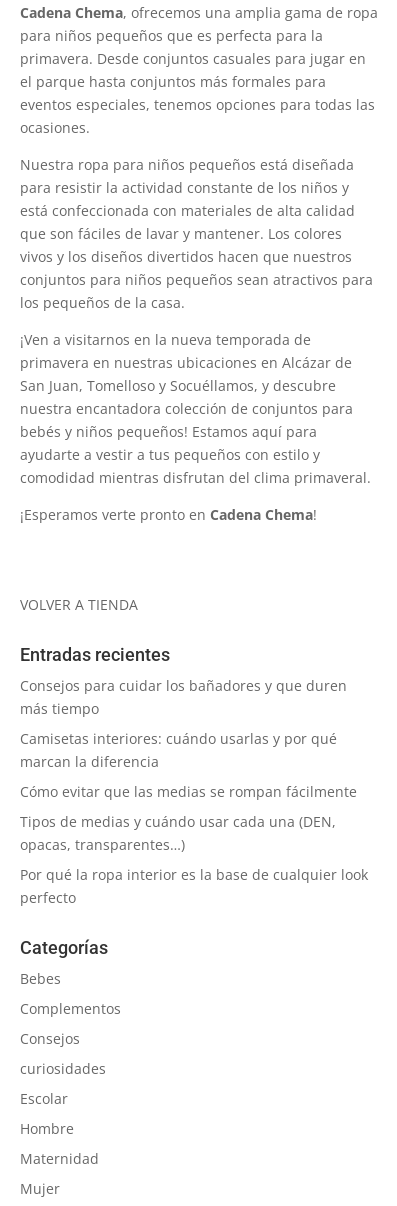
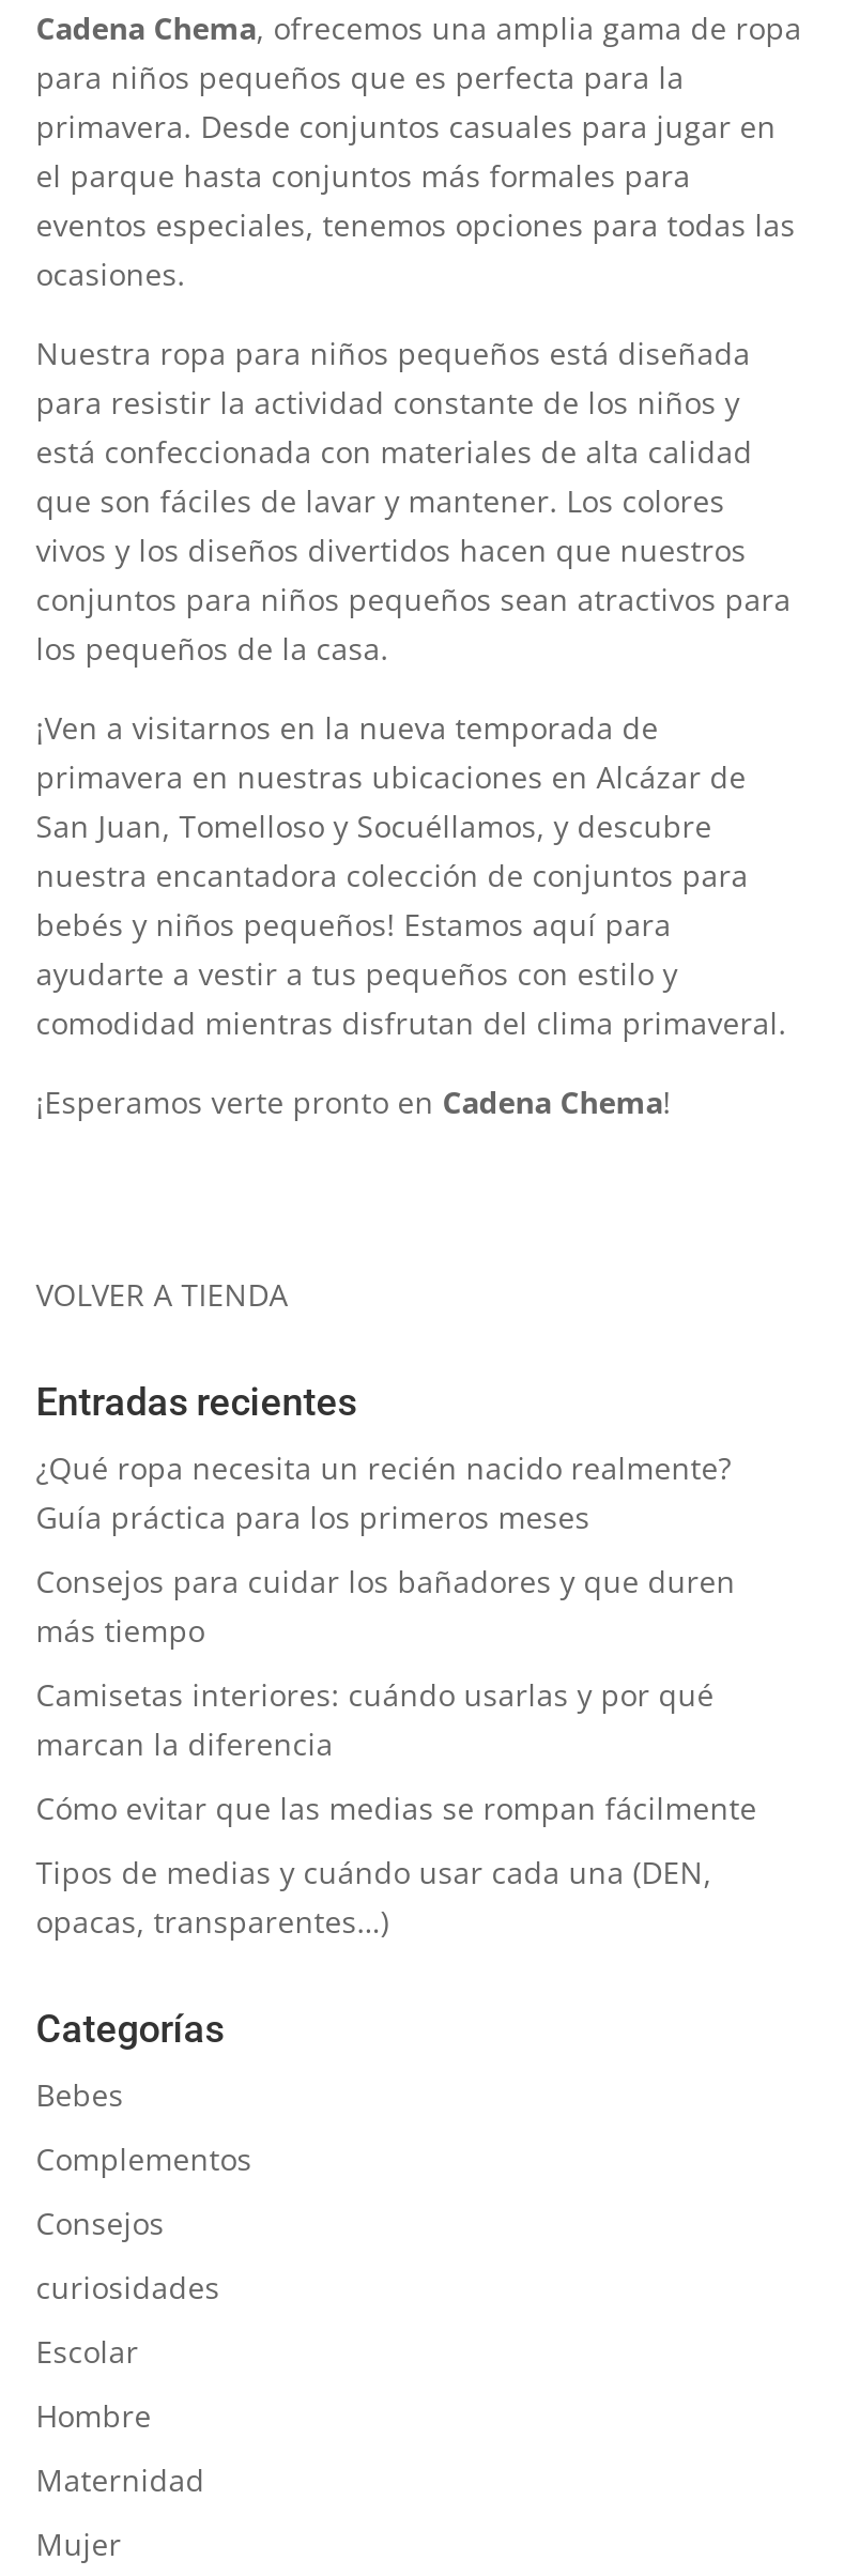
none -> [36,1446,731,1536] ¿Qué ropa necesita un recién nacido realmente? | Guía práctica para los primeros meses
moved [20,676,357,854] -> [36,1560,757,1941]: Consejos para cuidar los bañadores y que duren | más tiempo | Camisetas interiores: cuándo usarlas y por qué | marcan la diferencia | Cómo evitar que las medias se rompan fácilmente | Tipos de medias y cuándo usar cada una (DEN, | opacas, transparentes…)
[20,865,368,907] Por qué la ropa interior es la base de cualquier look | perfecto -> none

